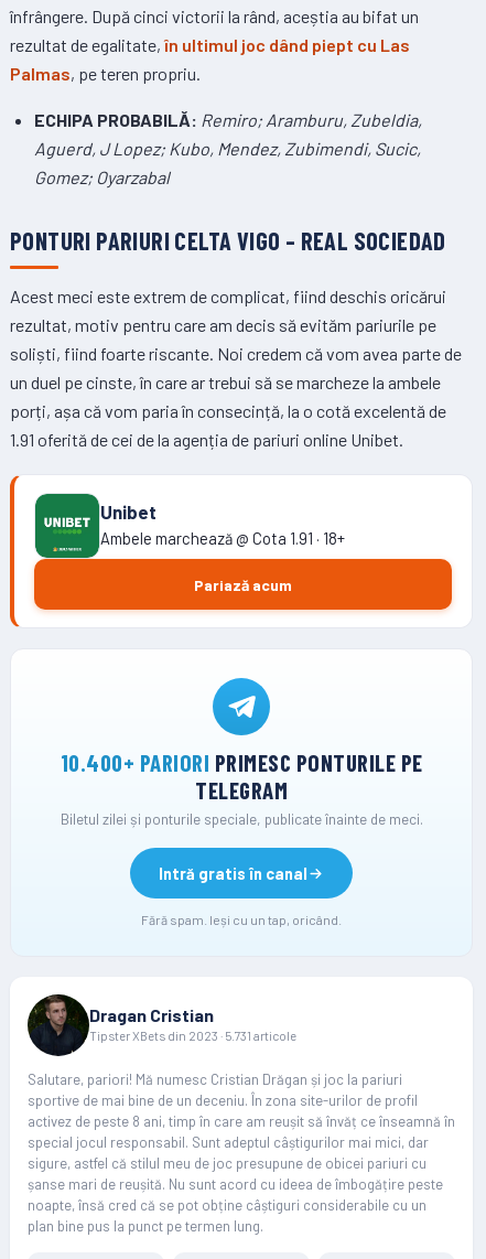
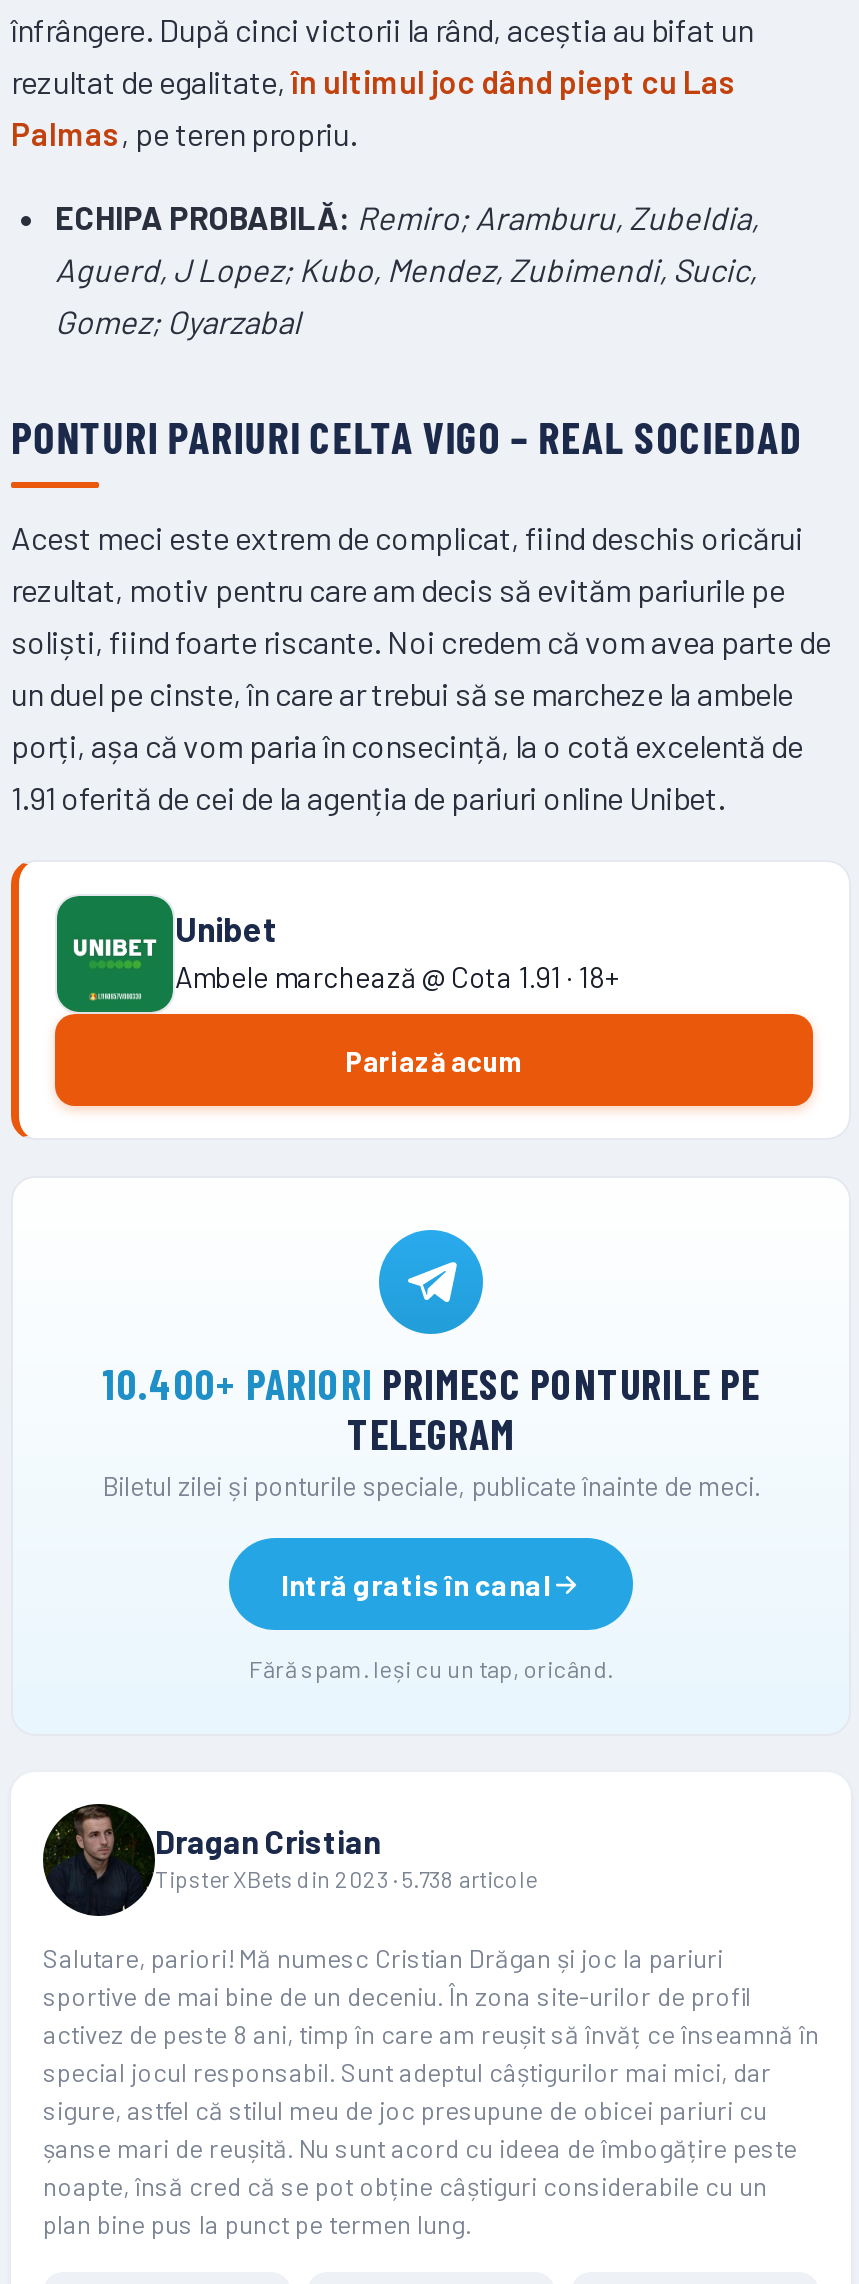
[89,1027,296,1043] Tipster XBets din 2023 · 5.731 articole -> [155,1864,537,1892] Tipster XBets din 2023 · 5.738 articole

